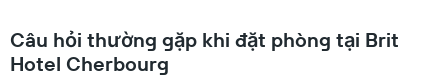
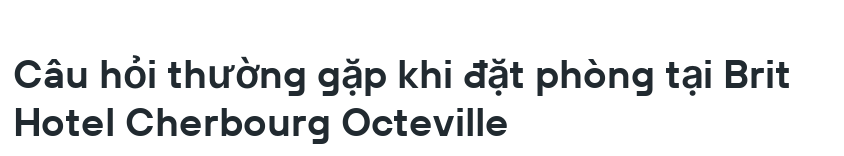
[10,51,169,76] Hotel Cherbourg -> [13,96,509,146] Hotel Cherbourg Octeville

